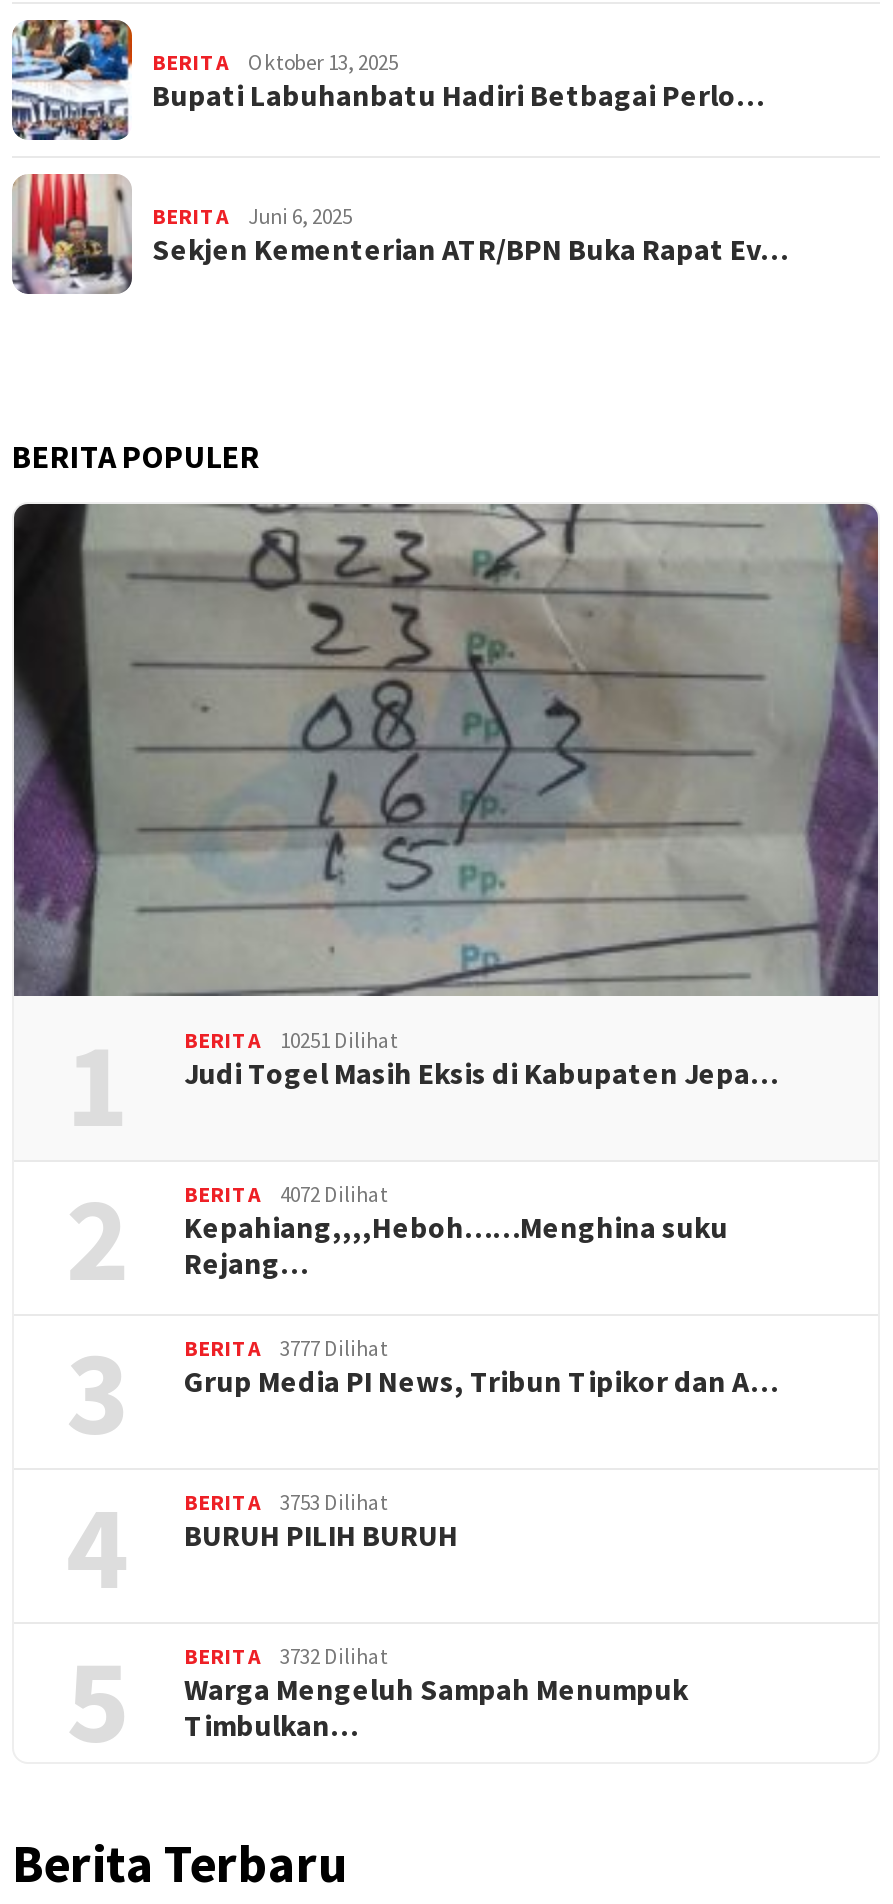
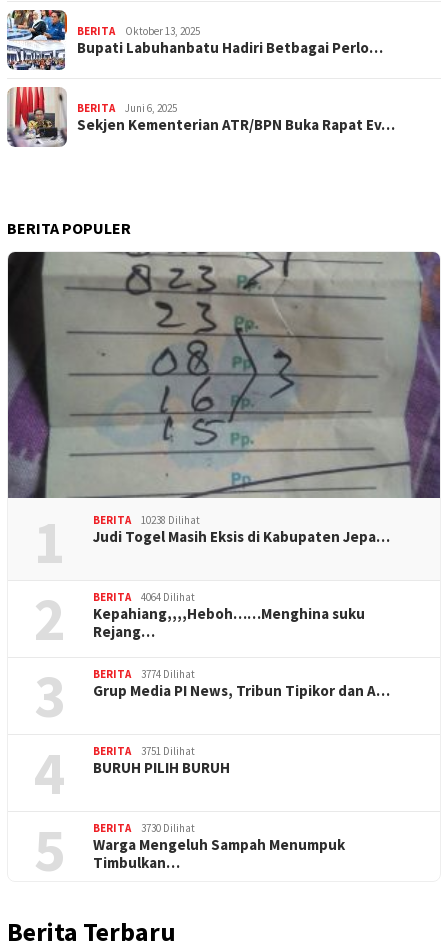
[184,1026,398,1054] BERITA 10251 Dilihat -> [93,513,200,527] BERITA 10238 Dilihat
[184,1180,388,1208] BERITA 4072 Dilihat -> [93,590,195,604] BERITA 4064 Dilihat
[184,1334,388,1362] BERITA 3777 Dilihat -> [93,667,195,681] BERITA 3774 Dilihat
[184,1488,388,1516] BERITA 3753 Dilihat -> [93,744,195,758] BERITA 3751 Dilihat
[184,1642,388,1670] BERITA 3732 Dilihat -> [93,821,195,835] BERITA 3730 Dilihat

